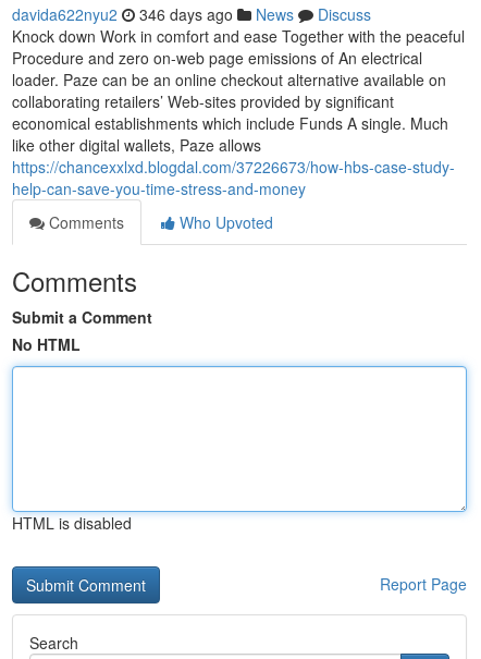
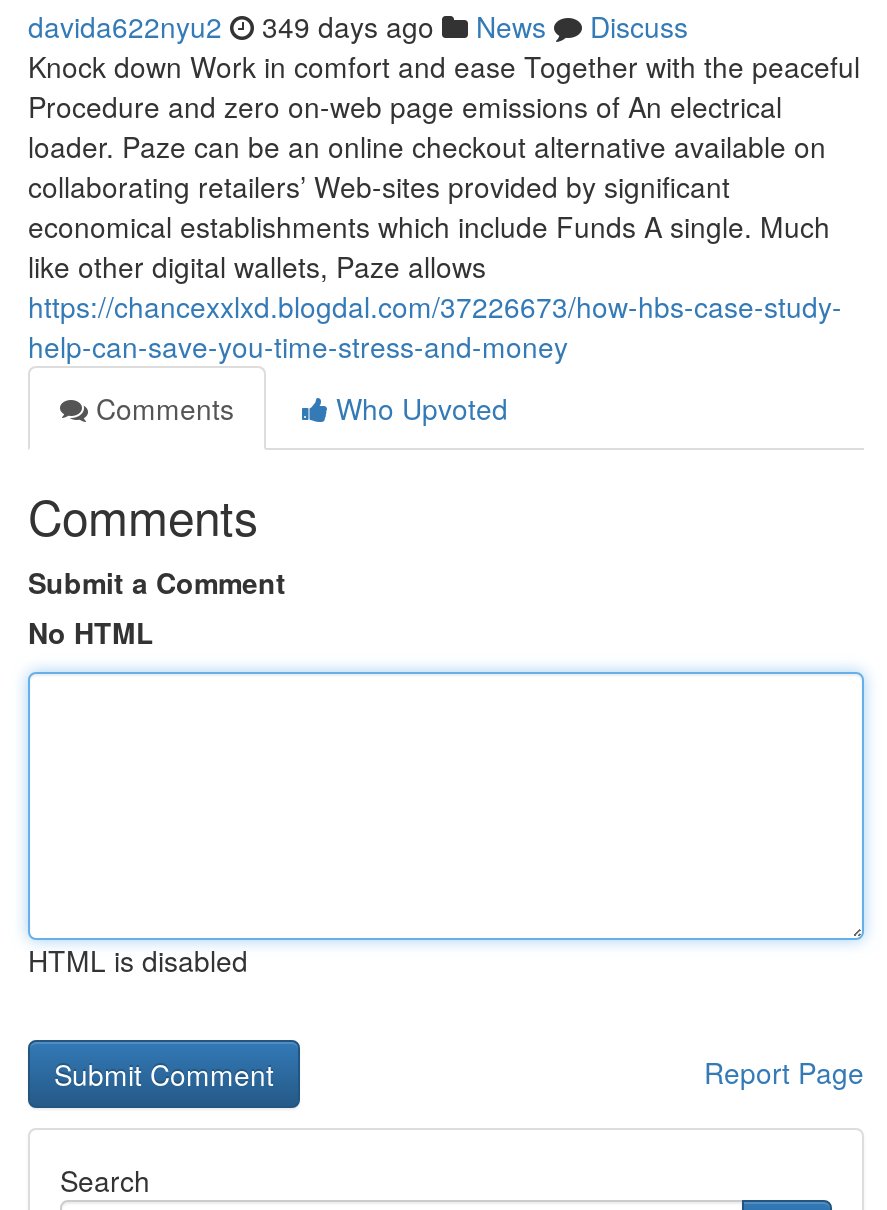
[12,3,371,25] davida622nyu2 346 days ago News Discuss -> [28,6,688,46] davida622nyu2 349 days ago News Discuss

